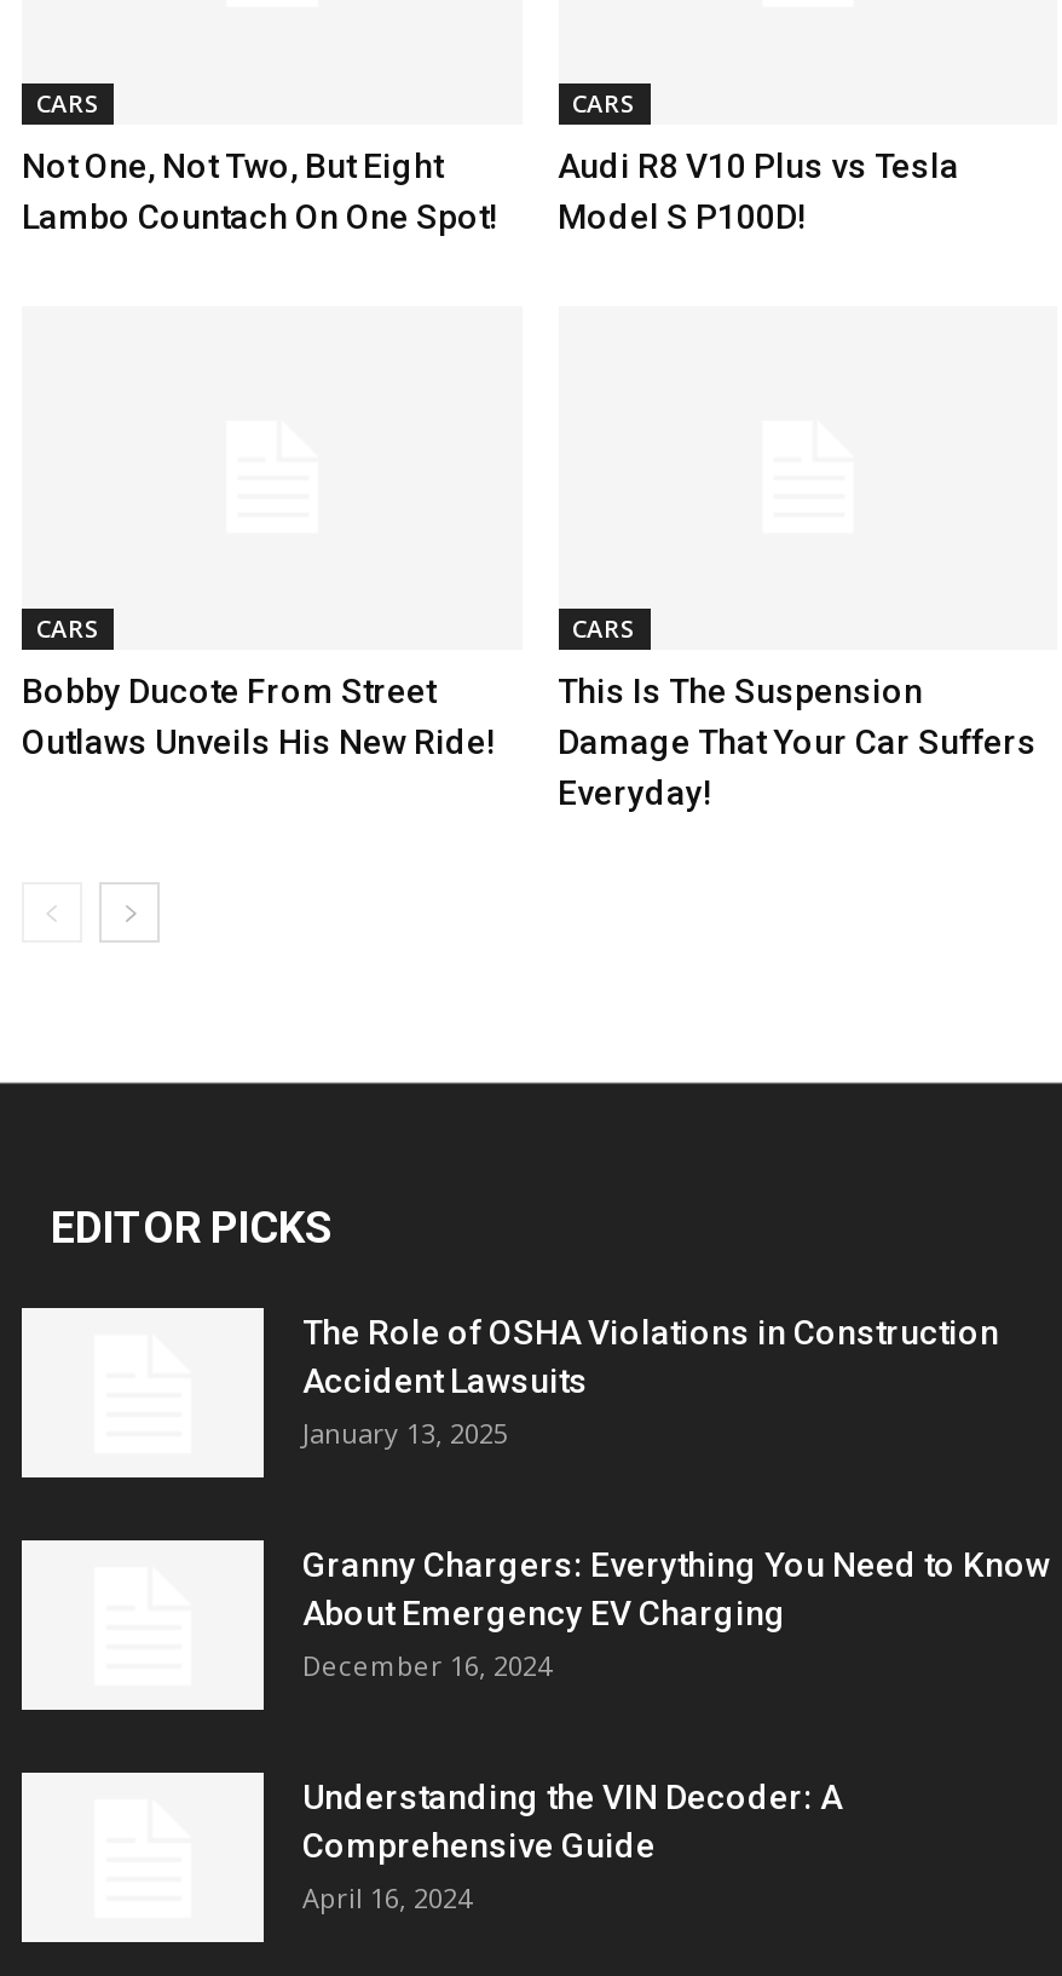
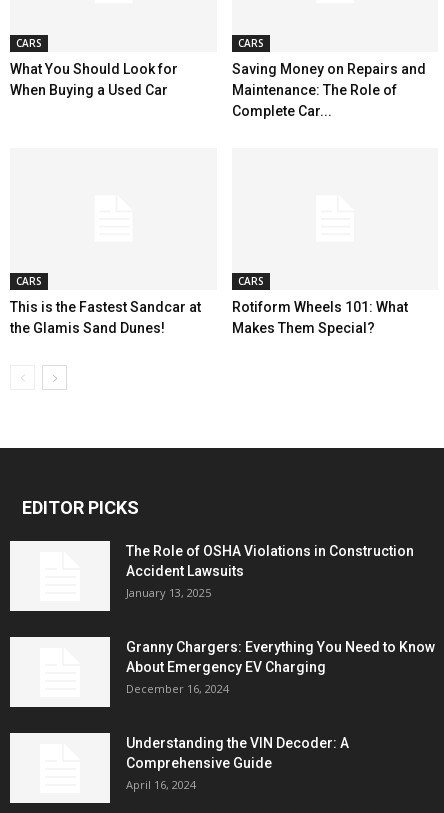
[22,145,498,235] Not One, Not Two, But Eight | Lambo Countach On One Spot! -> [10,60,178,97] What You Should Look for | When Buying a Used Car
[558,145,959,235] Audi R8 V10 Plus vs Tesla | Model S P100D! -> [231,60,425,118] Saving Money on Repairs and | Maintenance: The Role of | Complete Car...
moved [36,610,635,644] -> [16,274,263,288]: CARS | CARS
[22,671,496,760] Bobby Ducote From Street | Outlaws Unveils His New Ride! -> [10,299,201,336] This is the Fastest Sandcar at | the Glamis Sand Dunes!
[558,671,1037,811] This Is The Suspension | Damage That Your Car Suffers | Everyday! -> [231,299,407,336] Rotiform Wheels 101: What | Makes Them Special?

